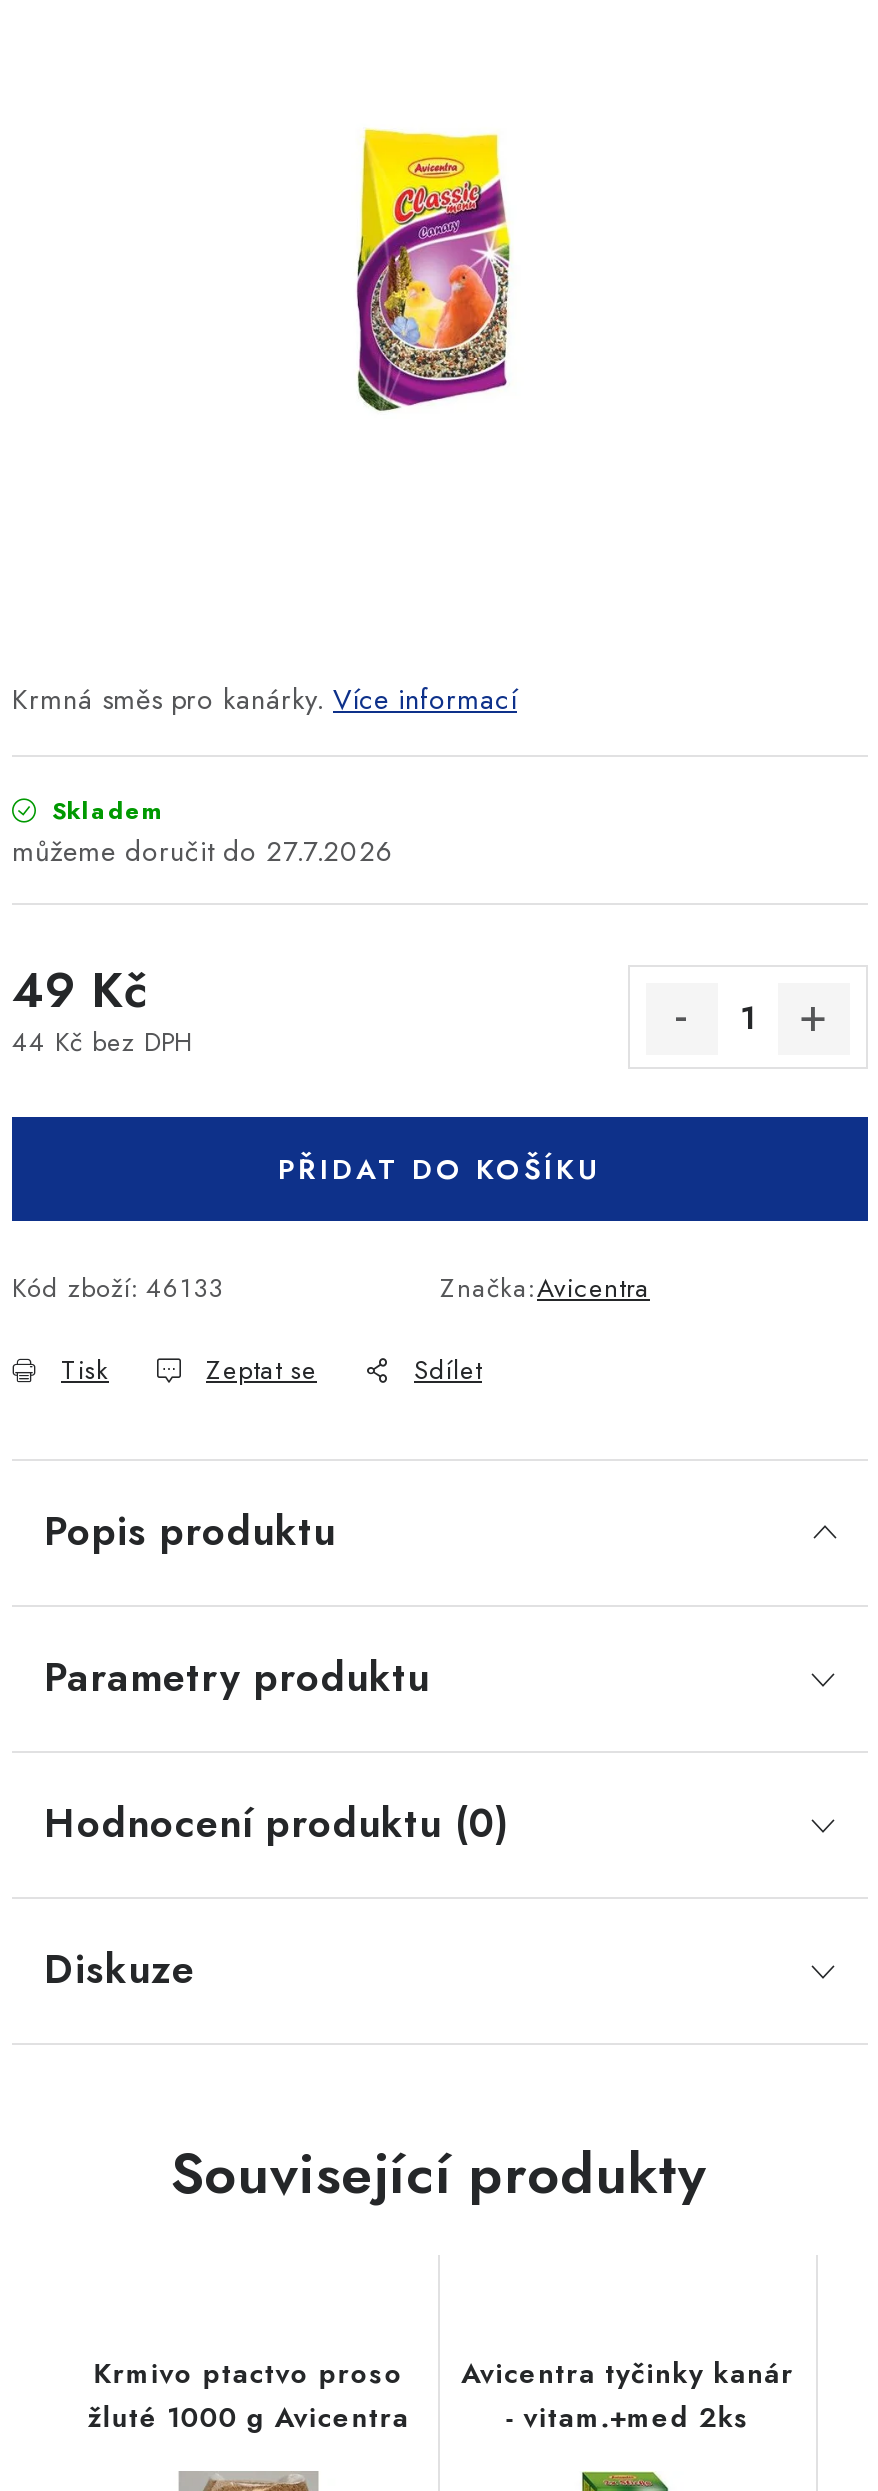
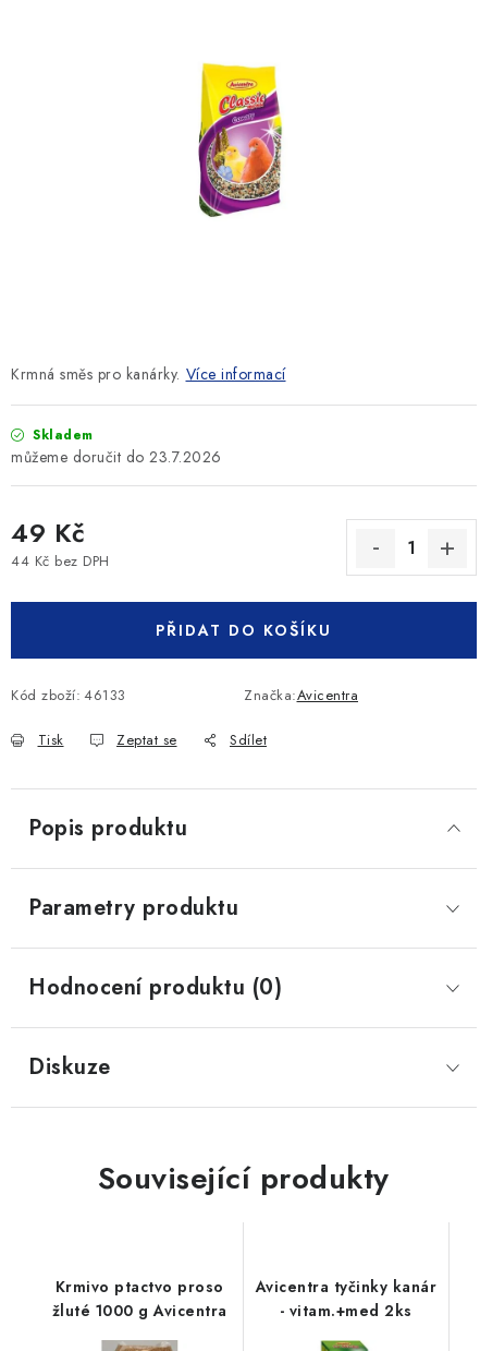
[266,831,395,871] 27.7.2026 -> [149,446,221,468] 23.7.2026

